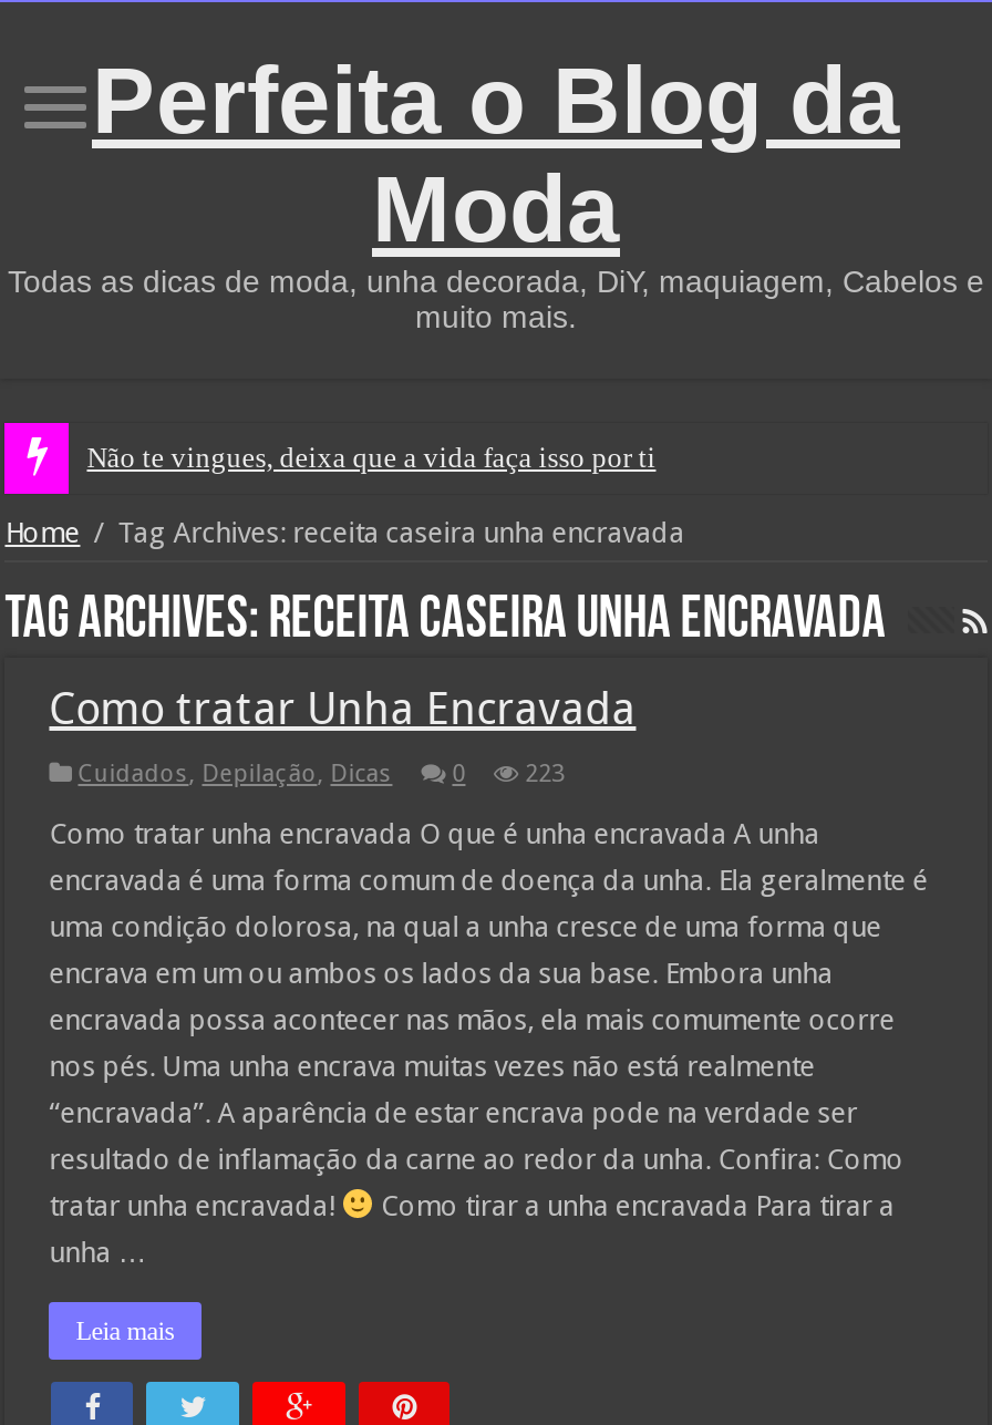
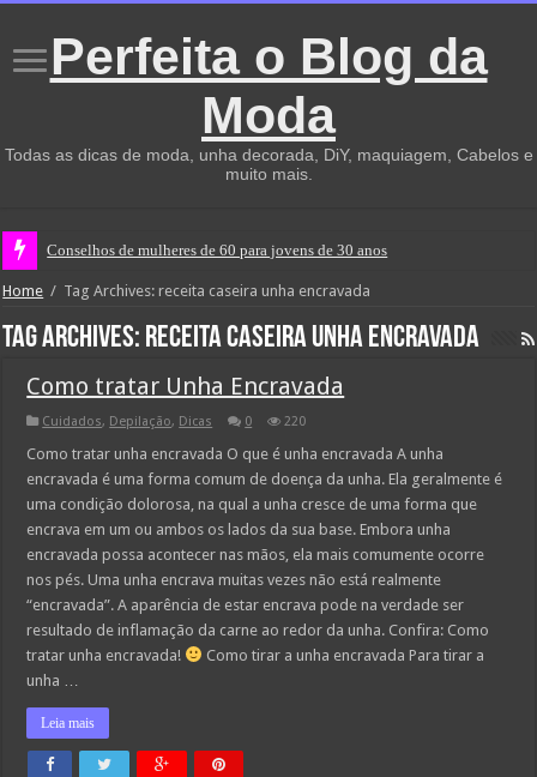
[87,441,656,474] Não te vingues, deixa que a vida faça isso por ti -> [47,241,387,259] Conselhos de mulheres de 60 para jovens de 30 anos
[525,760,565,788] 223 -> [284,414,306,429] 220

